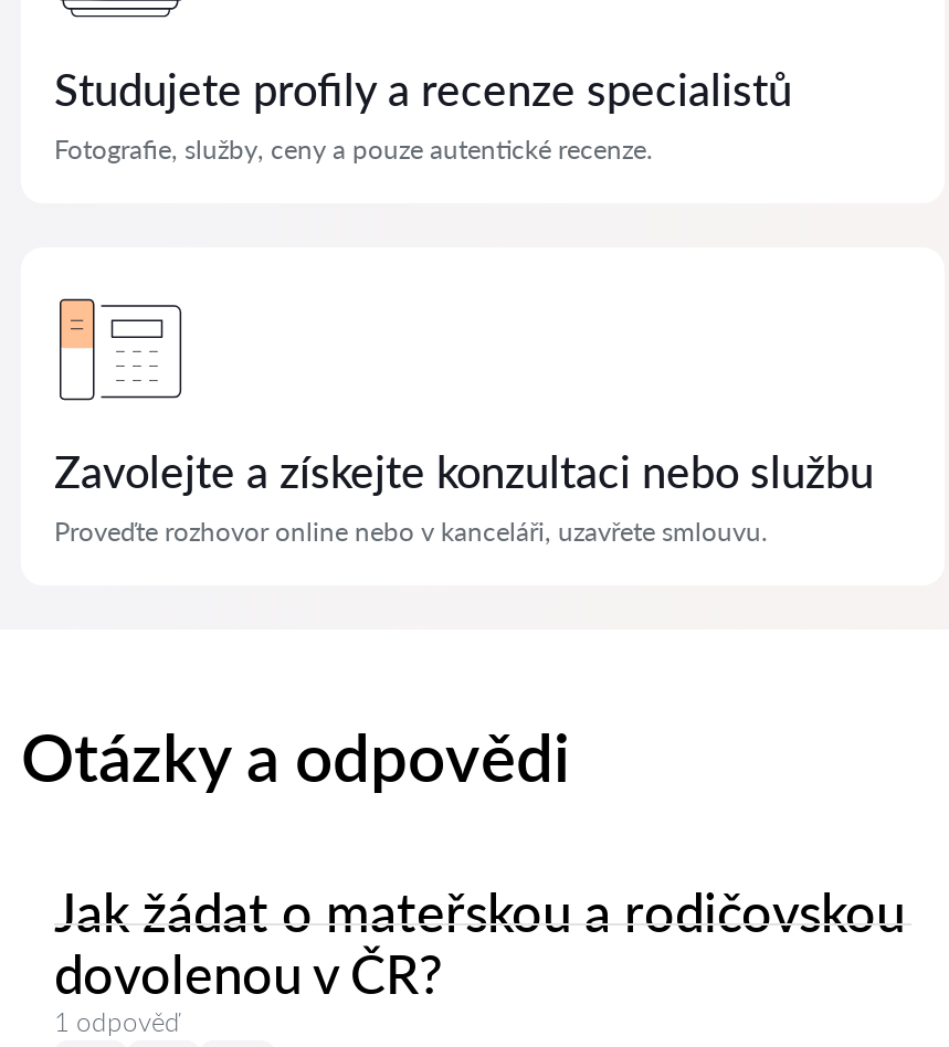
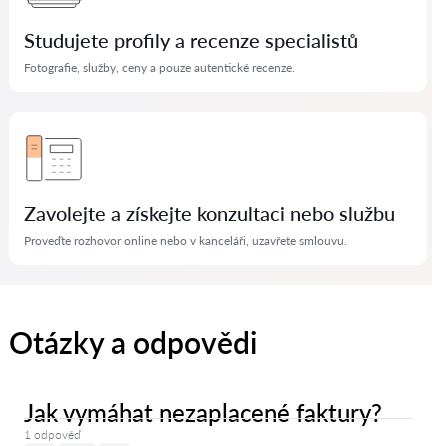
[54,879,905,1005] Jak žádat o mateřskou a rodičovskou | dovolenou v ČR? -> [24,398,382,427] Jak vymáhat nezaplacené faktury?

